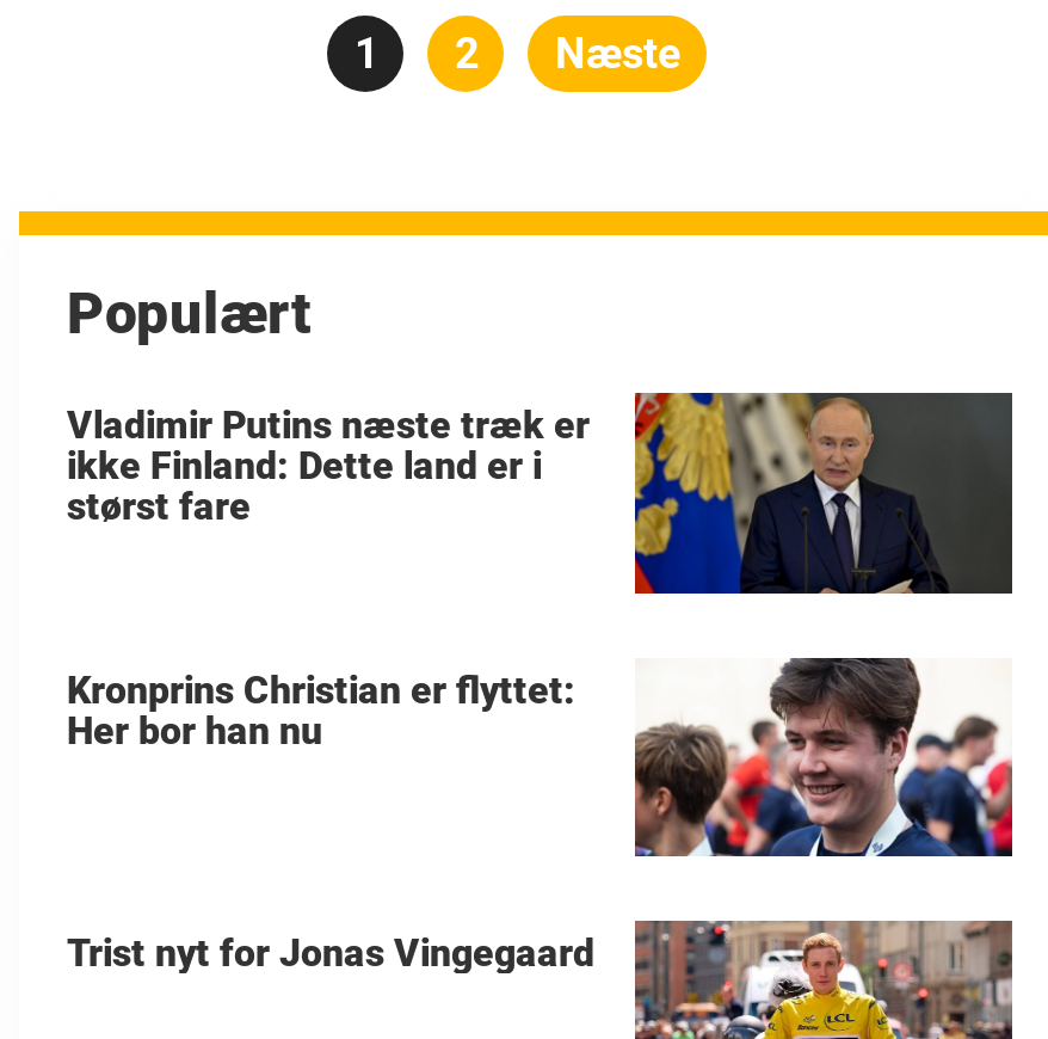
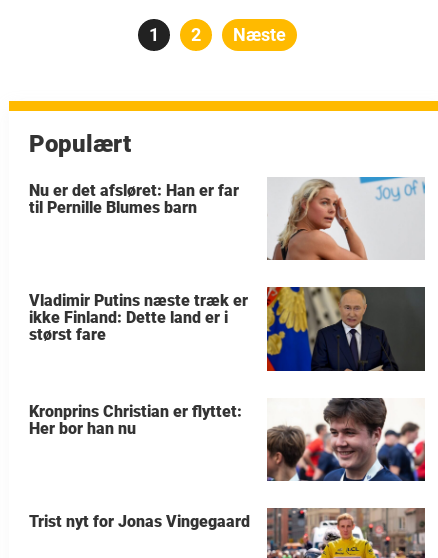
none -> [29,177,426,261] [image] | Nu er det afsløret: Han er far | til Pernille Blumes barn

